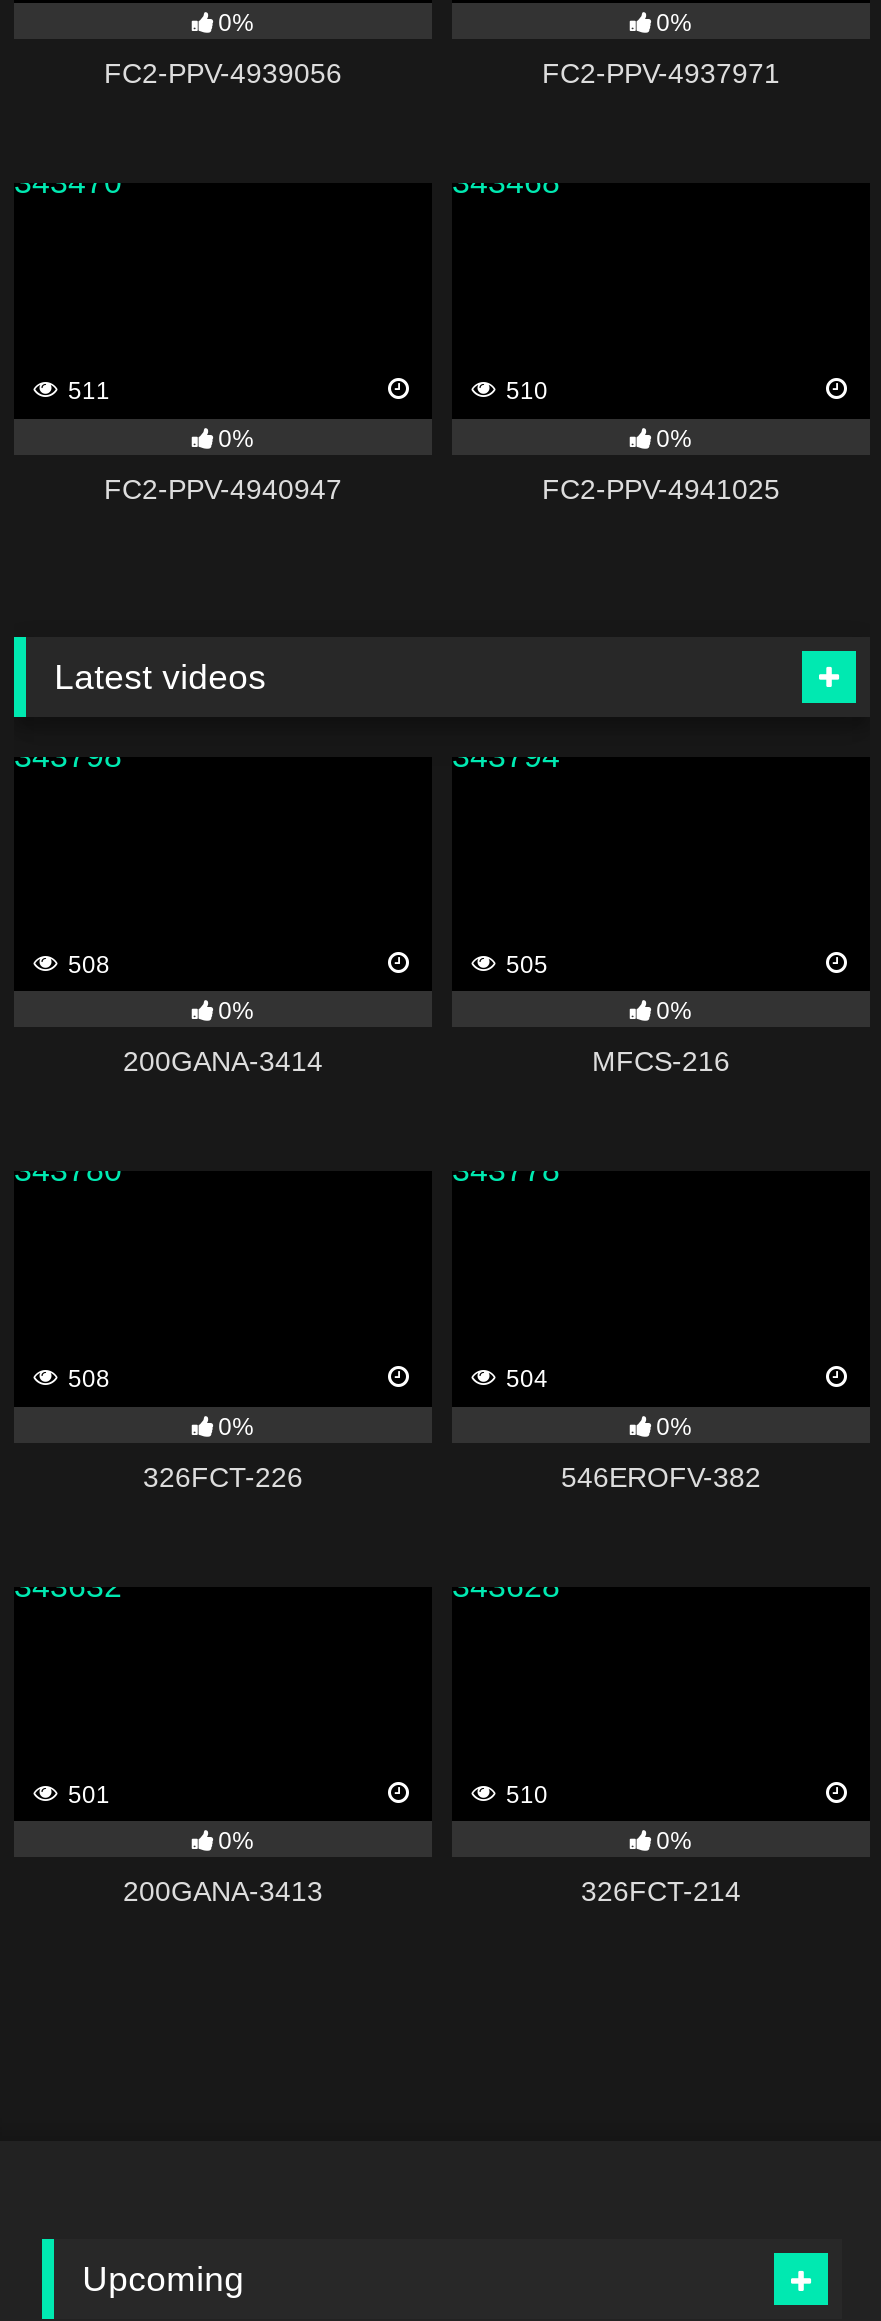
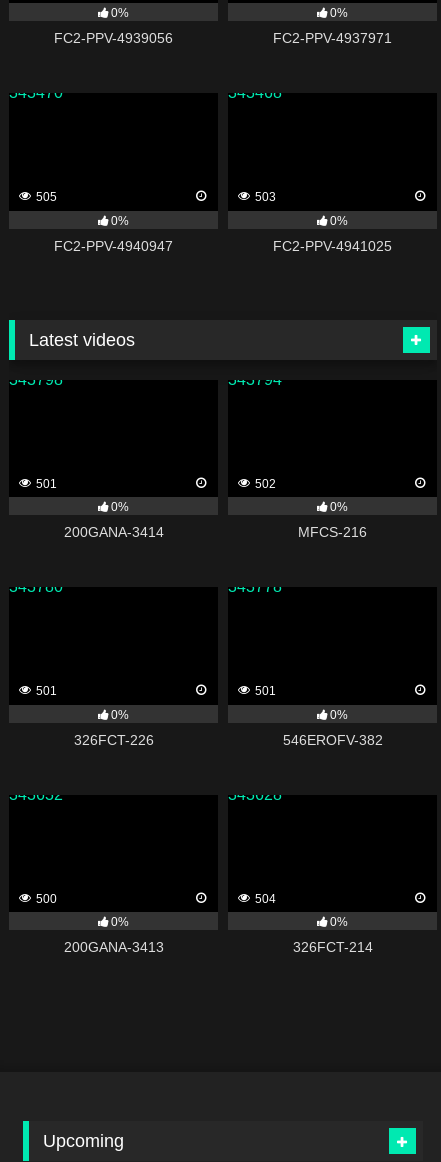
[62,378,110,406] 511 -> [33,190,57,204] 505
[500,378,548,406] 510 -> [252,190,276,204] 503
[62,950,110,978] 508 -> [33,477,57,491] 501
[500,950,548,978] 505 -> [252,477,276,491] 502
[62,1366,110,1394] 508 -> [33,684,57,698] 501
[500,1366,548,1394] 504 -> [252,684,276,698] 501
[62,1781,110,1809] 501 -> [33,892,57,906] 500
[500,1781,548,1809] 510 -> [252,892,276,906] 504

